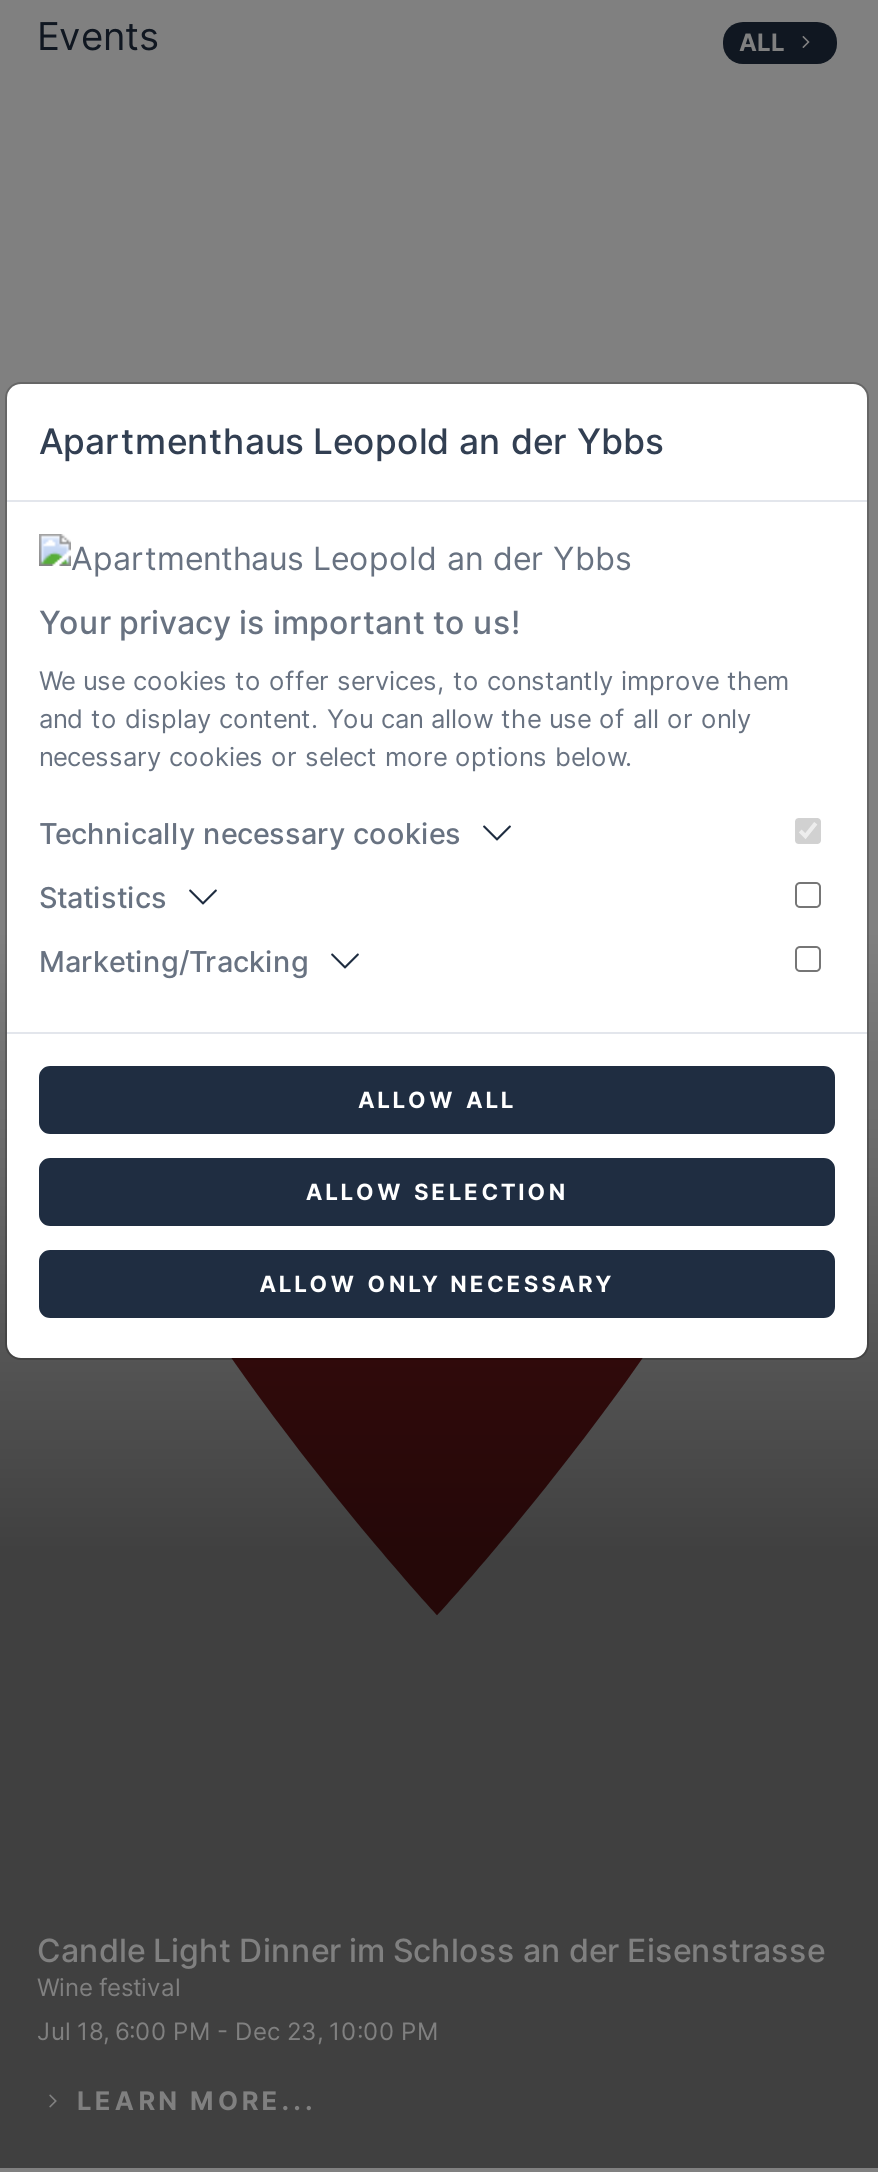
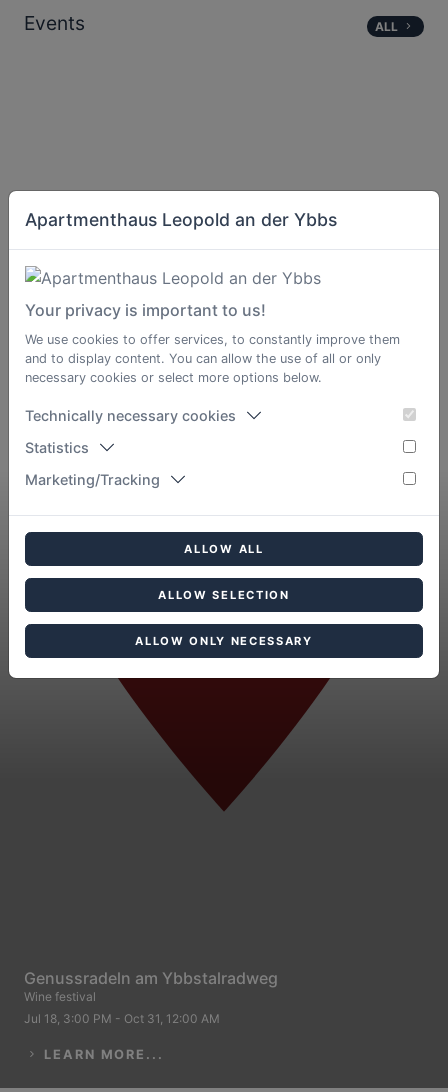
[37,1930,825,1970] Candle Light Dinner im Schloss an der Eisenstrasse -> [24,968,278,988] Genussradeln am Ybbstalradweg
[37,2016,439,2046] Jul 18, 6:00 PM - Dec 23, 10:00 PM -> [24,1011,220,1026] Jul 18, 3:00 PM - Oct 31, 12:00 AM

